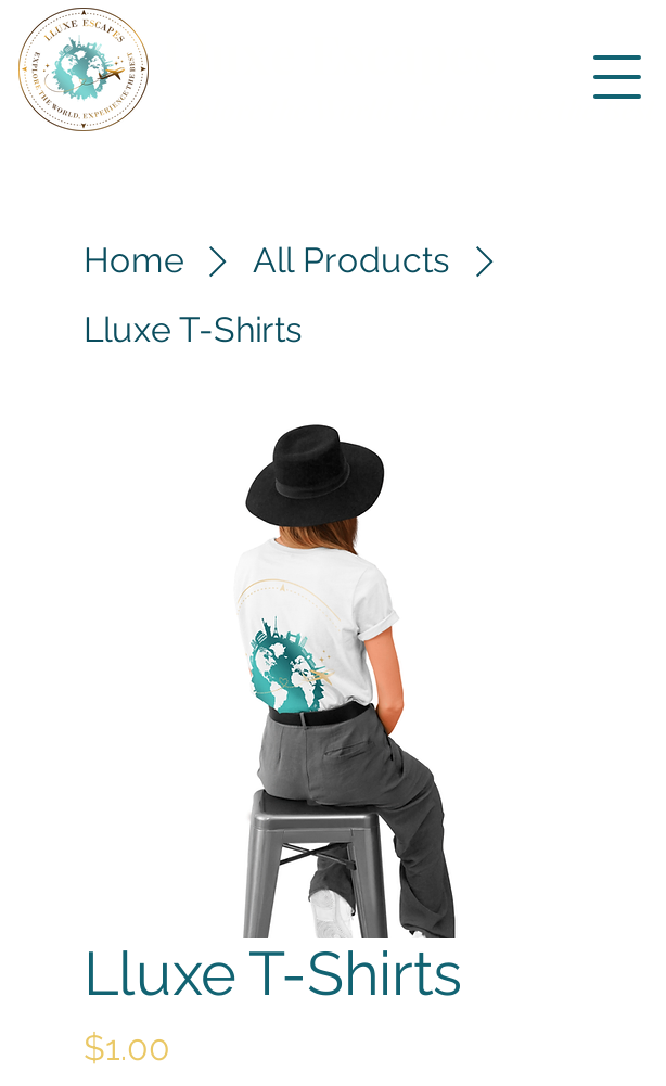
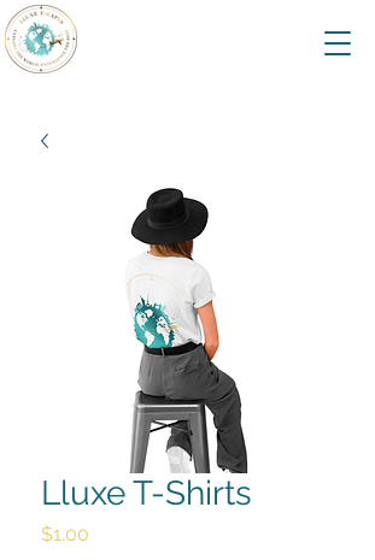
[84,240,450,350] Home | All Products | Lluxe T-Shirts -> none

